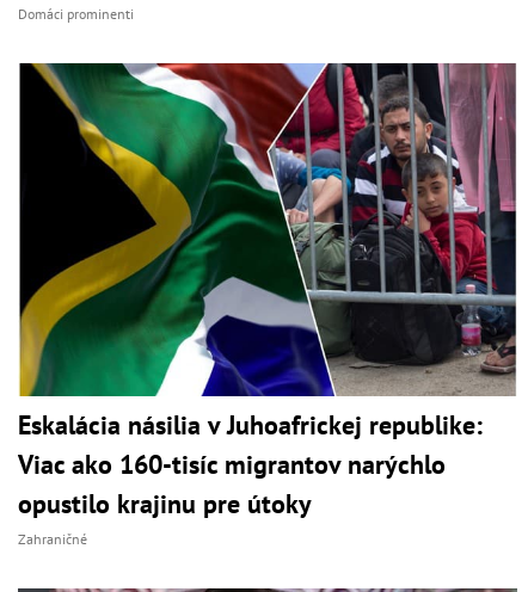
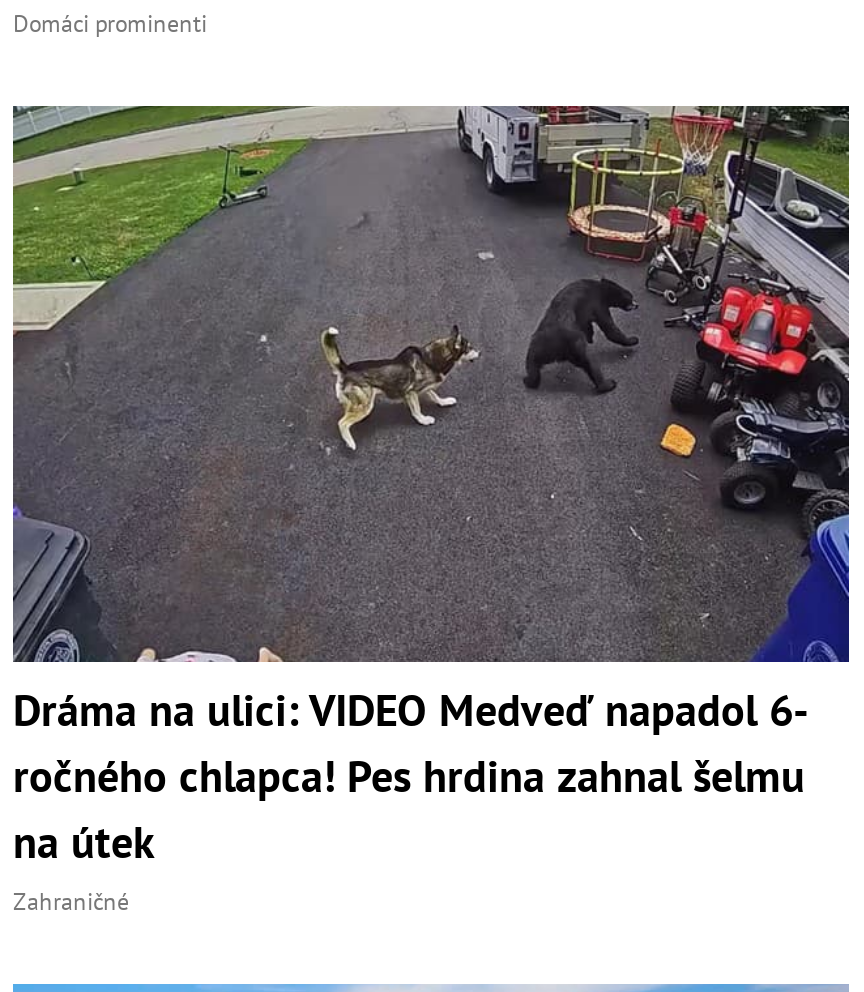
[18,62,517,520] [image] | Eskalácia násilia v Juhoafrickej republike: | Viac ako 160-tisíc migrantov narýchlo | opustilo krajinu pre útoky -> [11,104,851,871] [image] | Dráma na ulici: VIDEO Medveď napadol 6- | ročného chlapca! Pes hrdina zahnal šelmu | na útek

